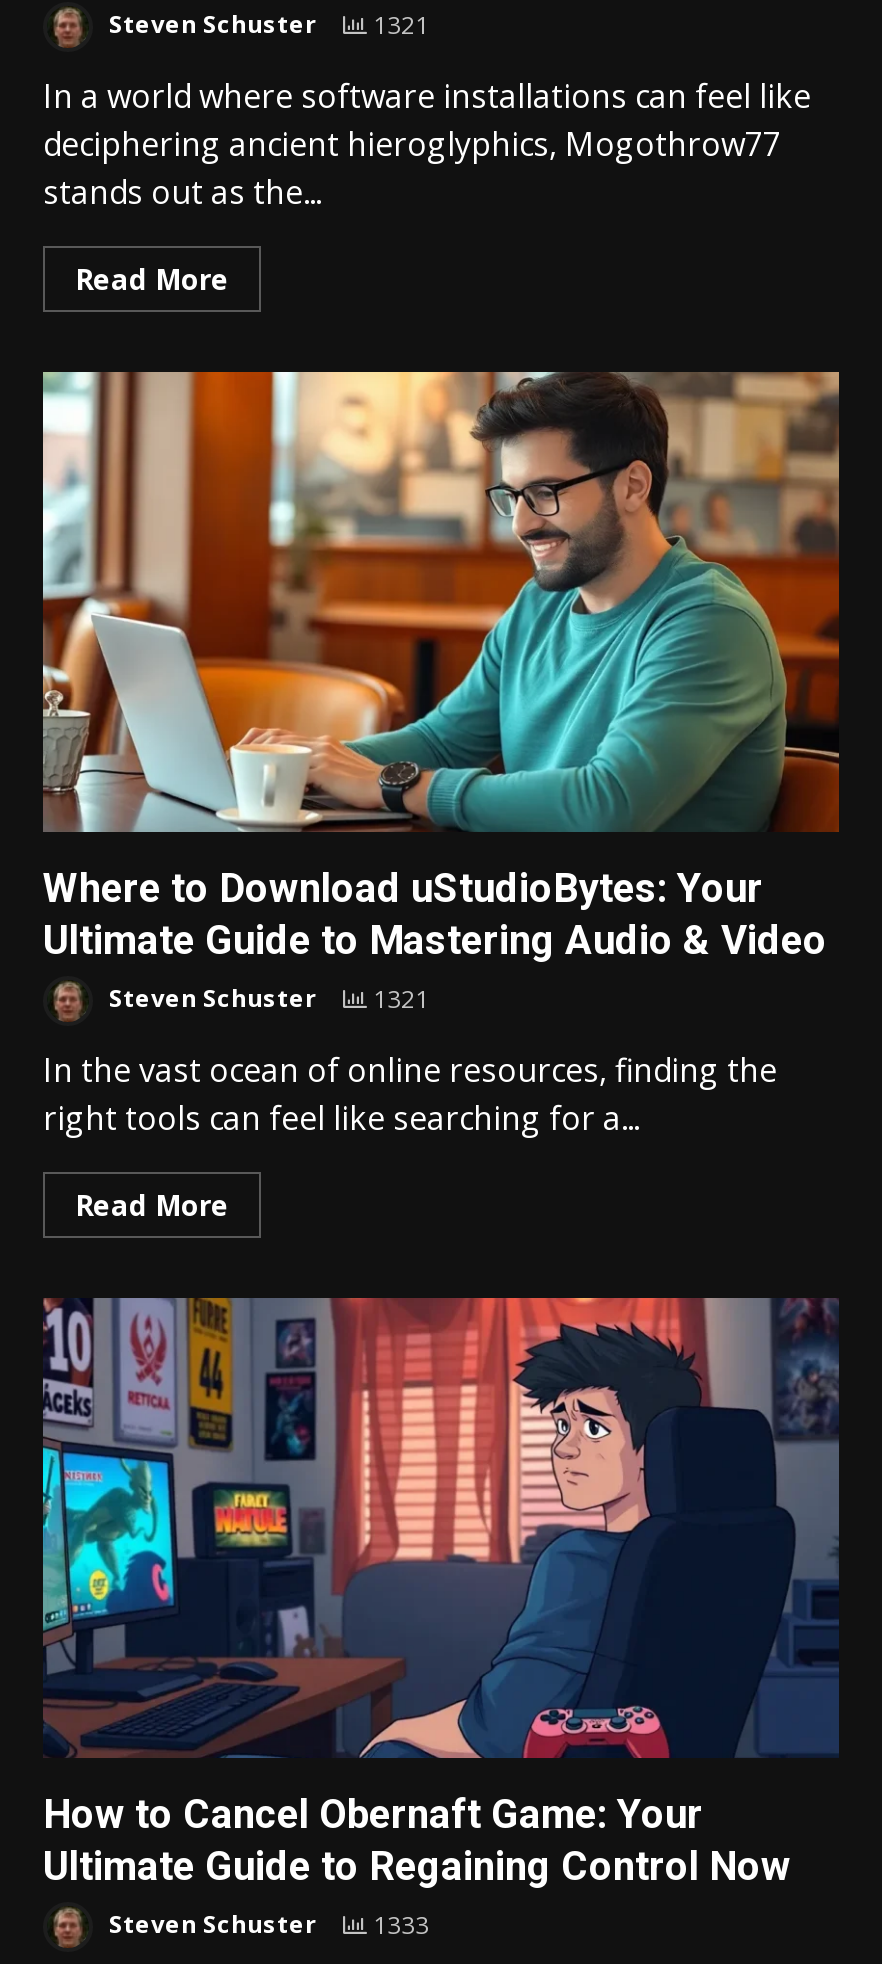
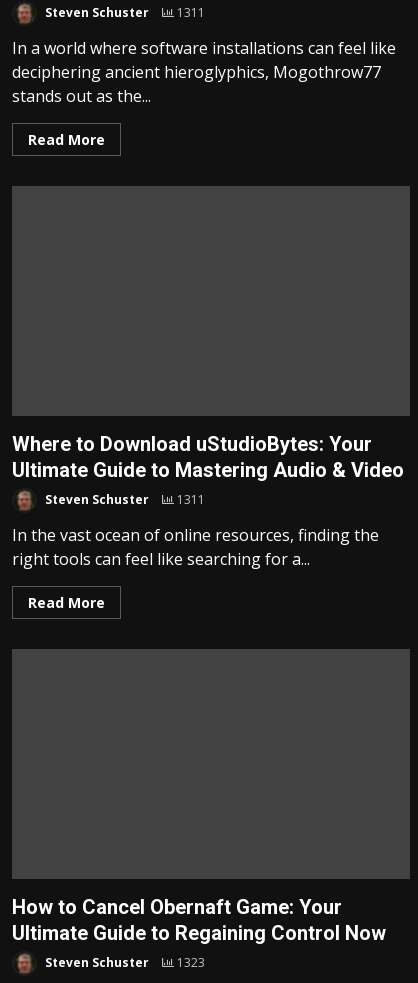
[103,8,429,42] Steven Schuster 1321 -> [42,4,205,21] Steven Schuster 1311
[41,370,839,832] [image] -> none
[103,982,429,1016] Steven Schuster 1321 -> [42,491,205,508] Steven Schuster 1311
[41,1296,837,1758] [image] -> none
[103,1908,429,1942] Steven Schuster 1333 -> [42,954,205,971] Steven Schuster 1323

